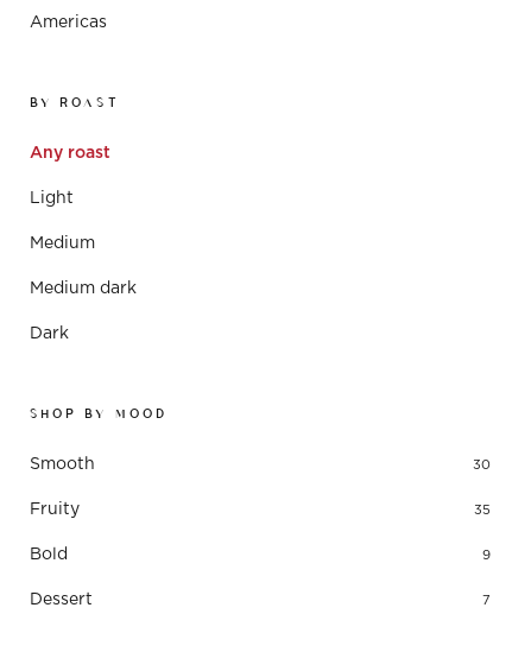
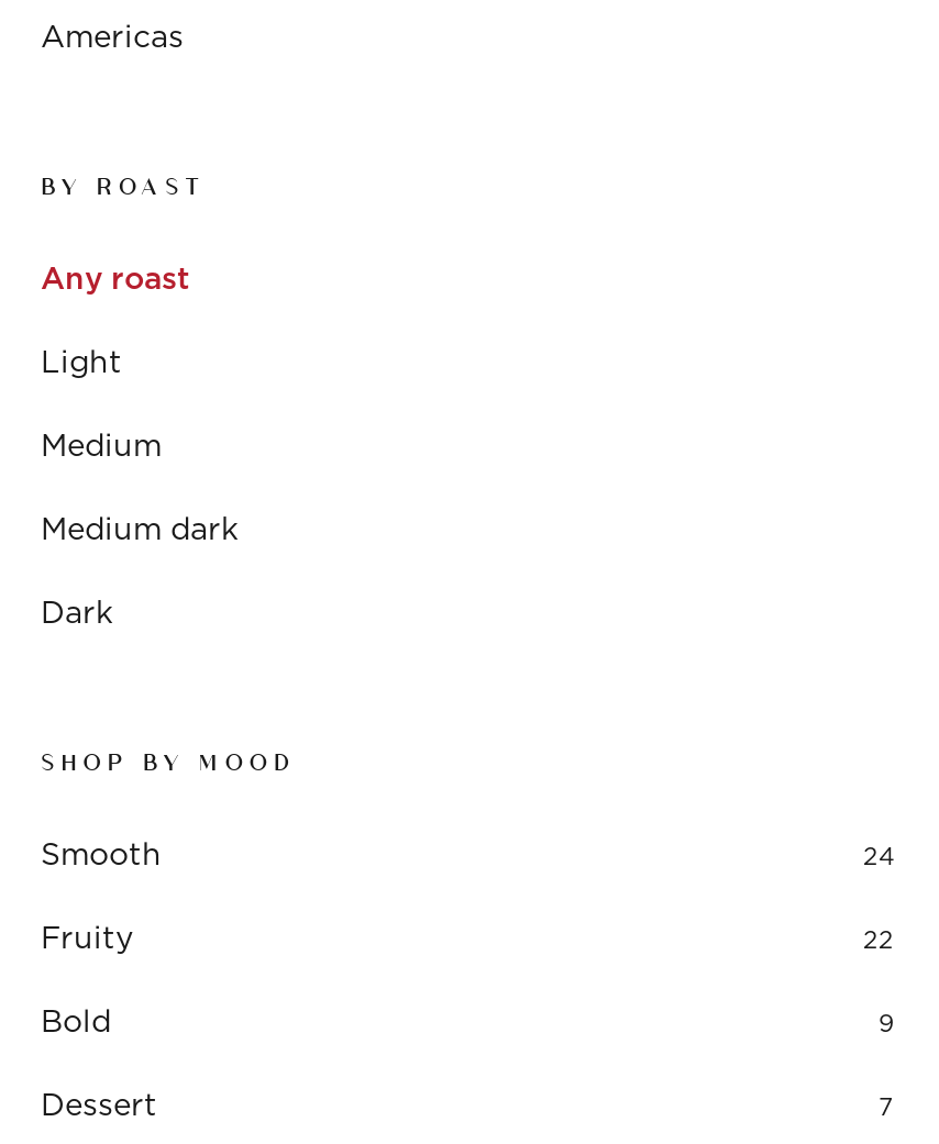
[473,458,491,471] 30 -> [863,844,894,868] 24
[474,503,491,516] 35 -> [863,928,894,952] 22

